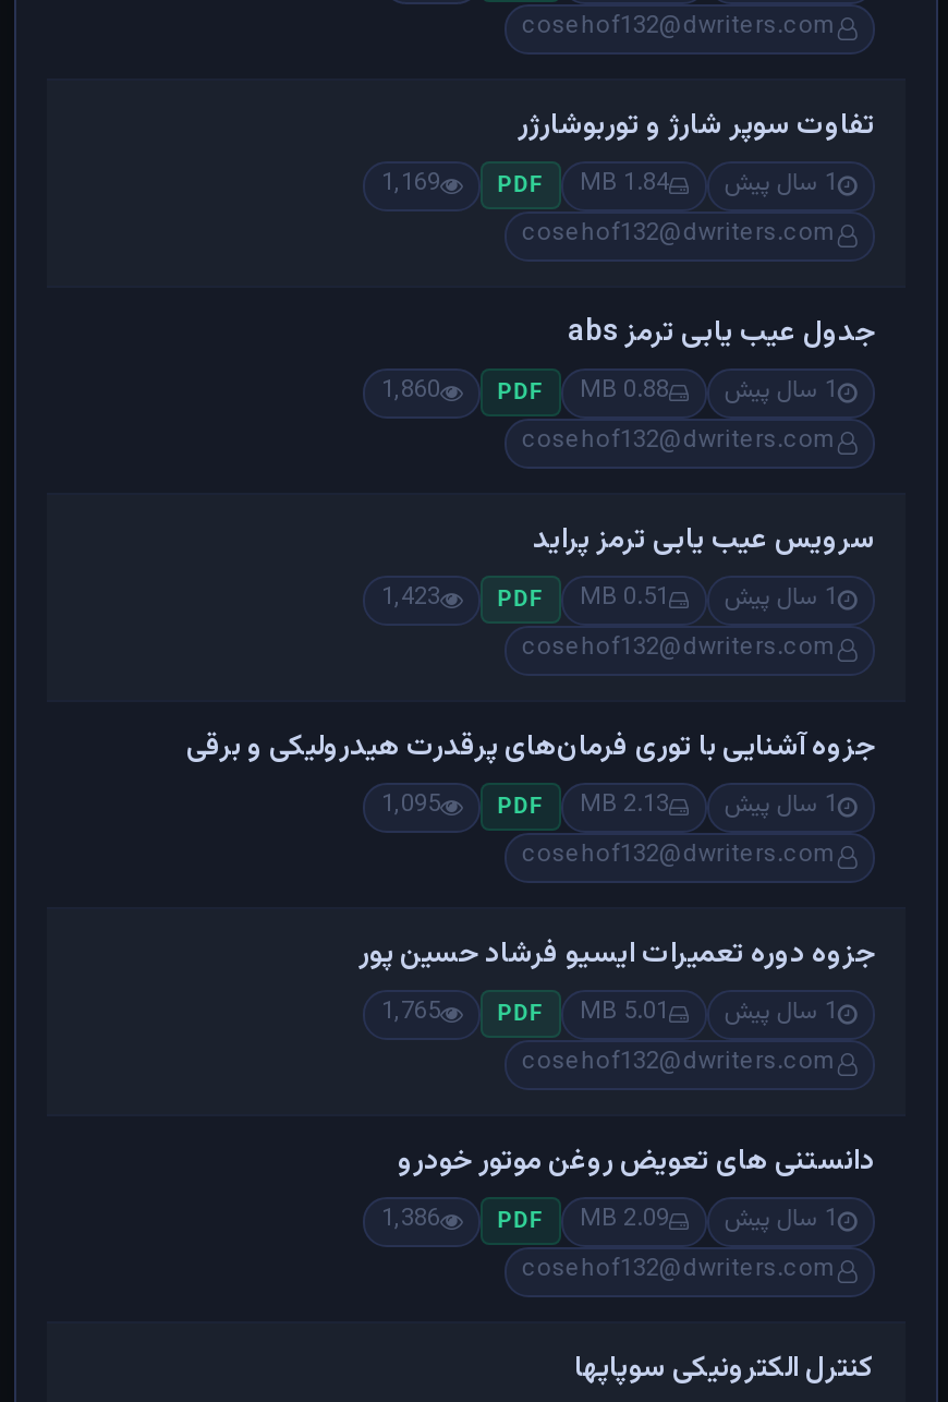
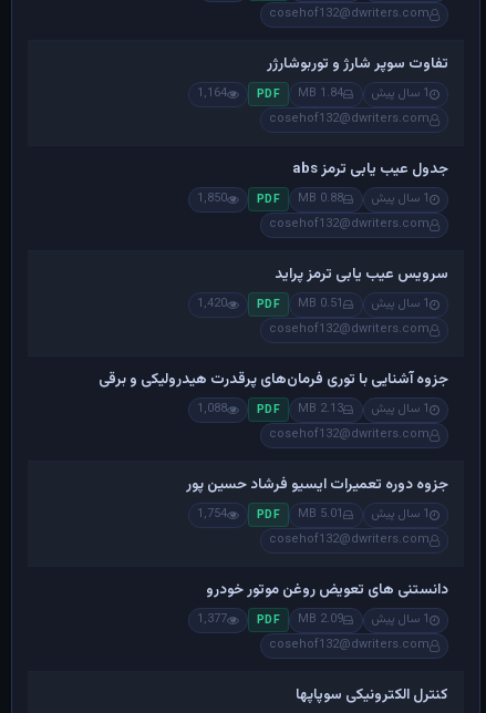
[381,166,544,204] 1,169 PDF -> [198,84,280,104] 1,164 PDF
[381,373,544,411] 1,860 PDF -> [198,190,280,209] 1,850 PDF
[381,580,544,619] 1,423 PDF -> [198,295,280,314] 1,420 PDF
[381,788,544,826] 1,095 PDF -> [198,400,280,419] 1,088 PDF
[381,995,544,1033] 1,765 PDF -> [198,505,280,524] 1,754 PDF
[381,1202,544,1240] 1,386 PDF -> [198,610,280,630] 1,377 PDF

